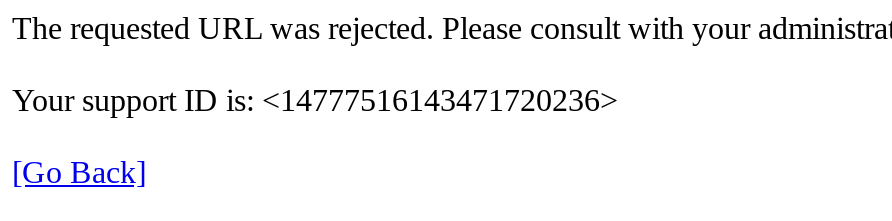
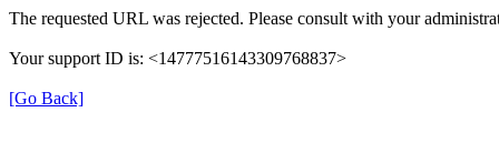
[12,83,618,117] Your support ID is: <14777516143471720236> -> [9,49,346,68] Your support ID is: <14777516143309768837>

